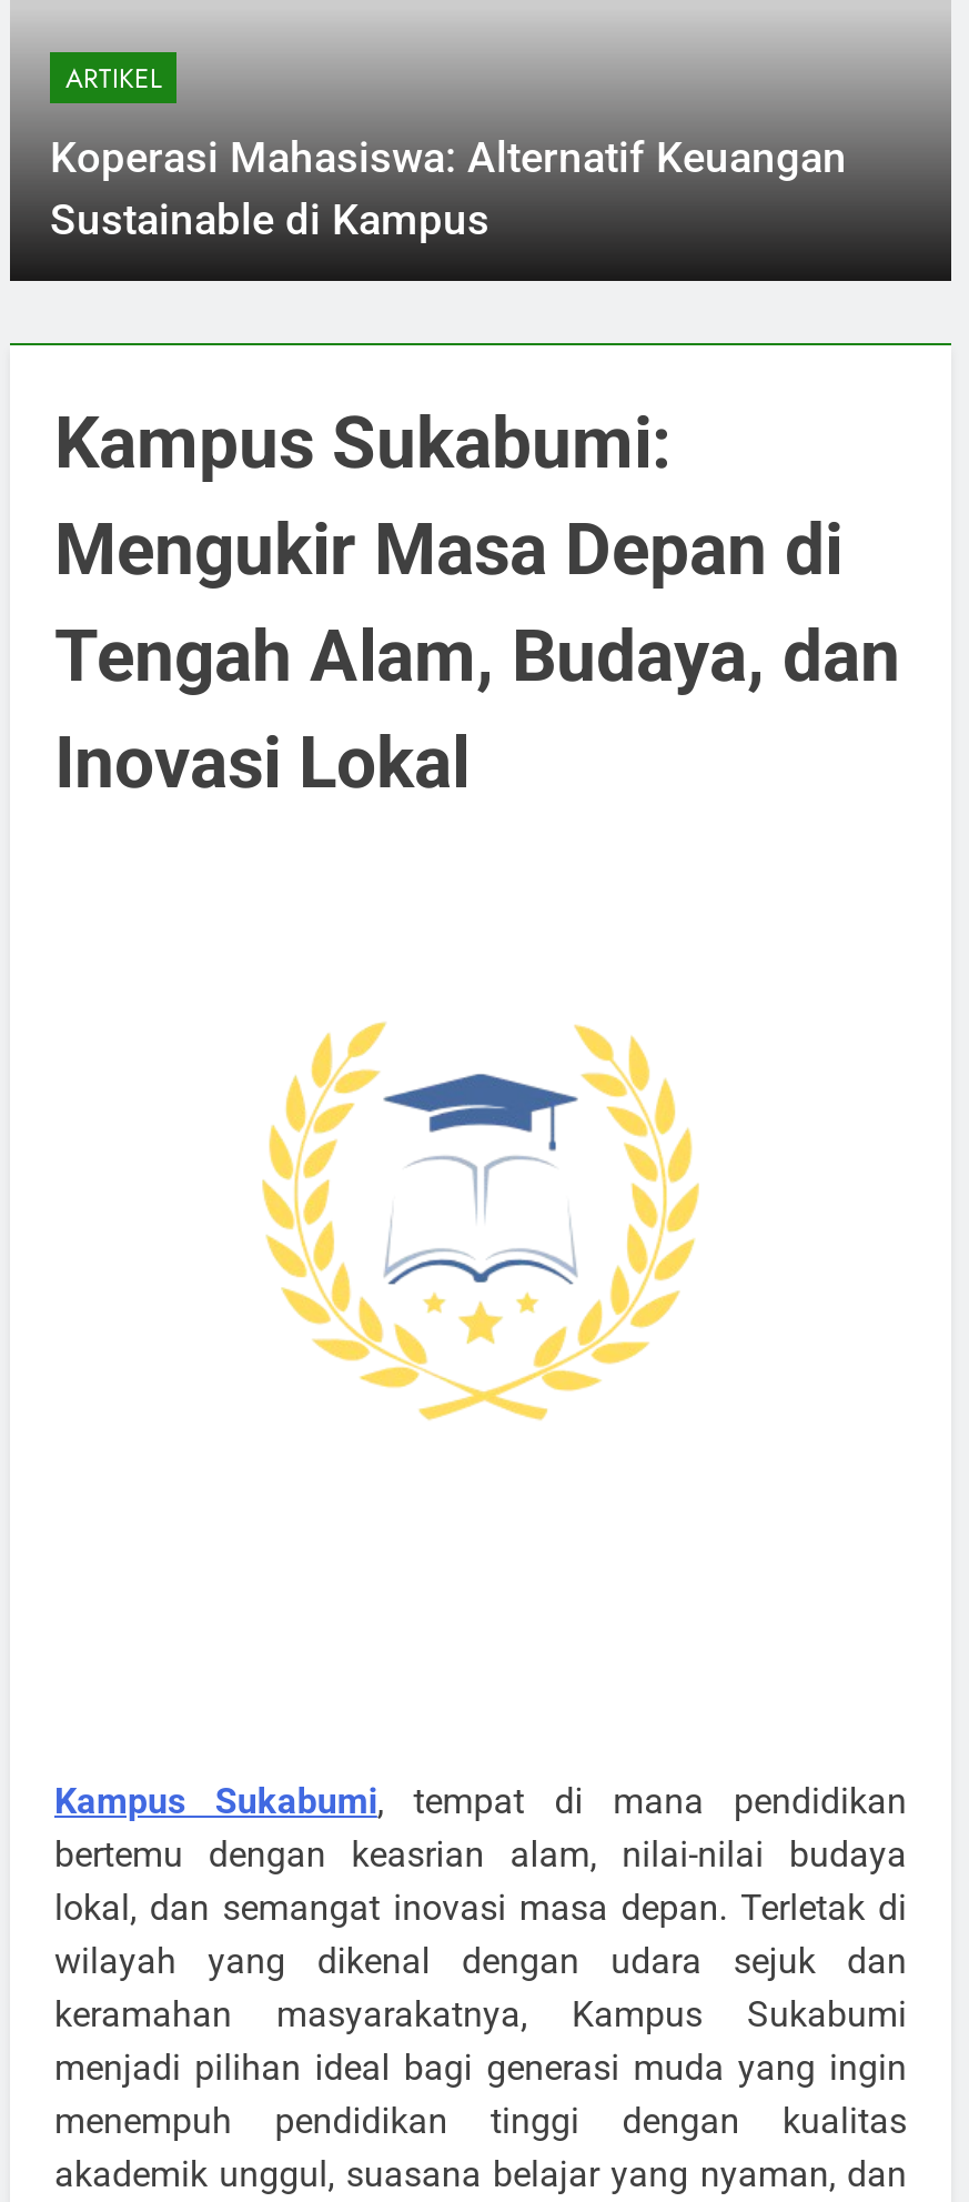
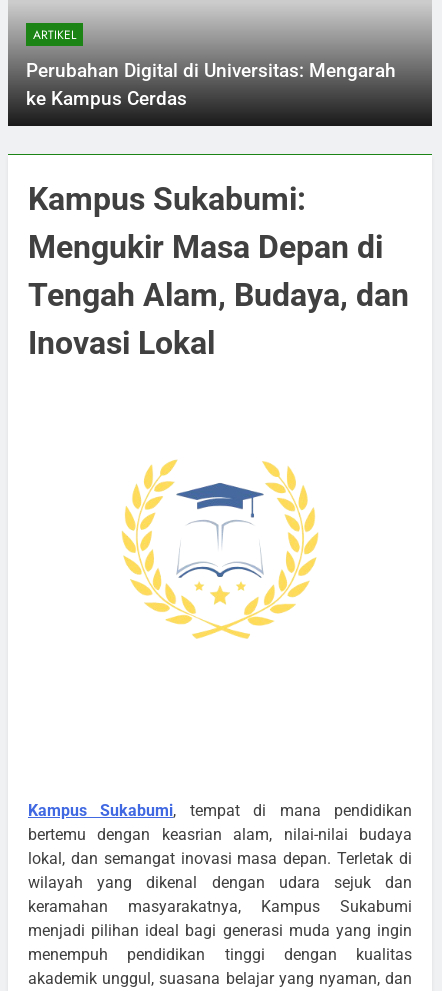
[50,132,847,246] Koperasi Mahasiswa: Alternatif Keuangan | Sustainable di Kampus -> [26,59,396,110] Perubahan Digital di Universitas: Mengarah | ke Kampus Cerdas

